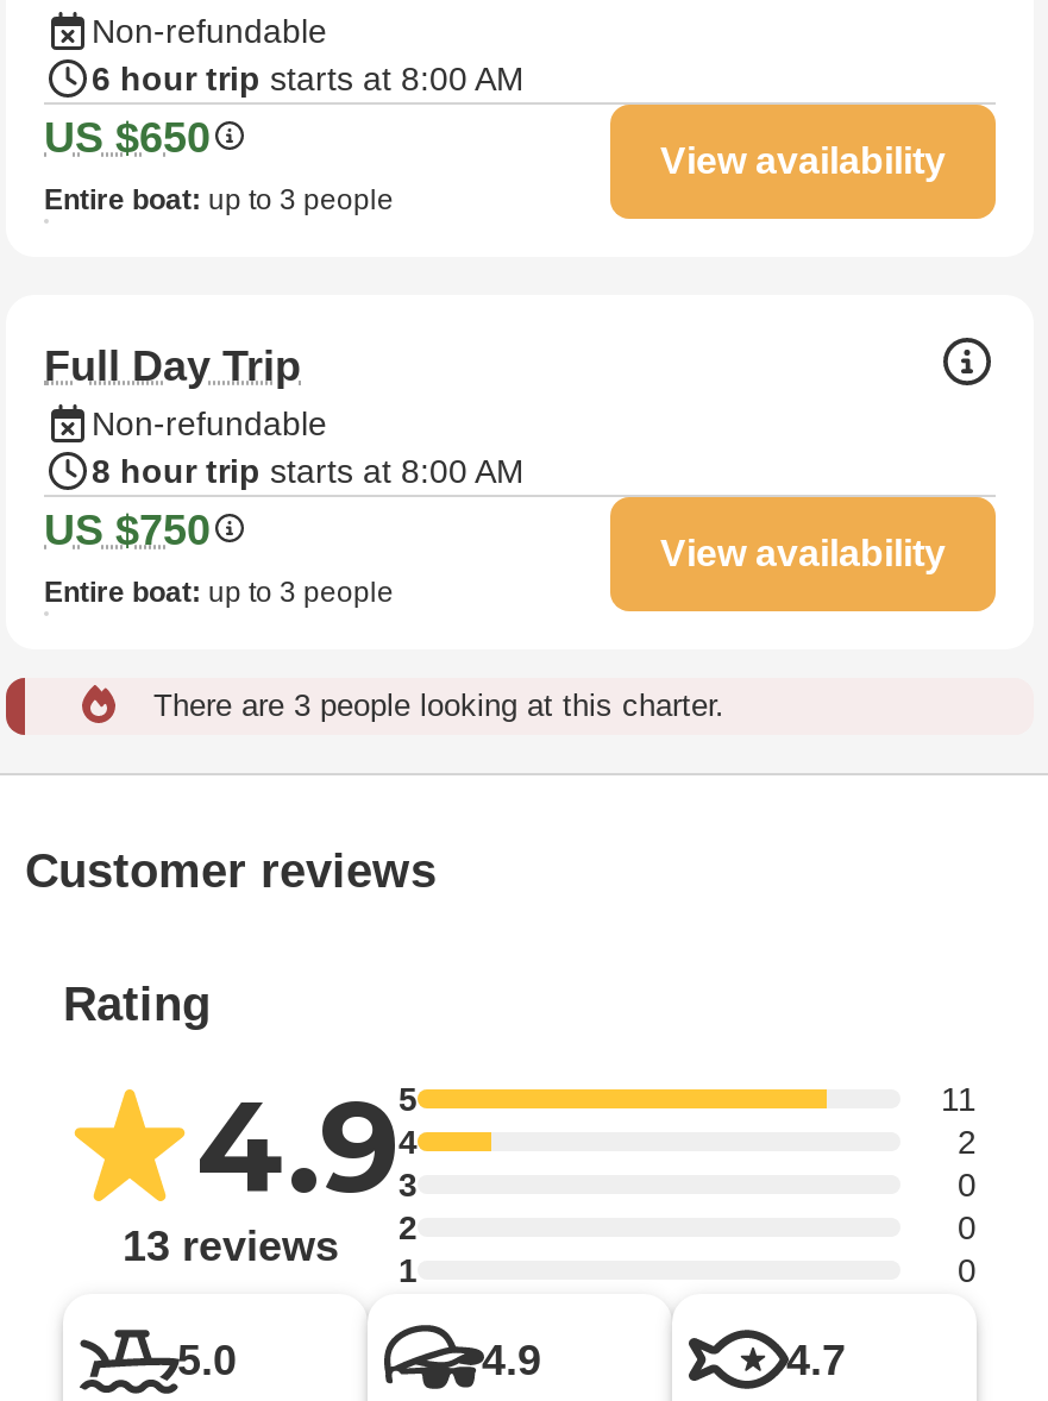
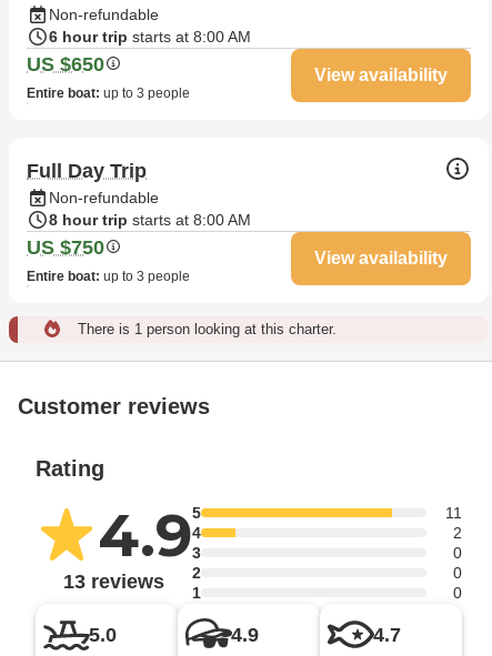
[153,686,724,722] There are 3 people looking at this charter. -> [78,320,337,337] There is 1 person looking at this charter.

